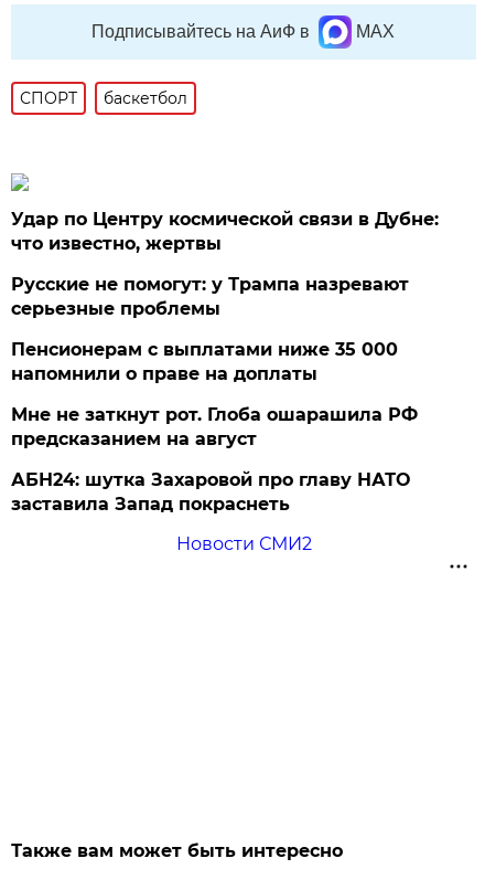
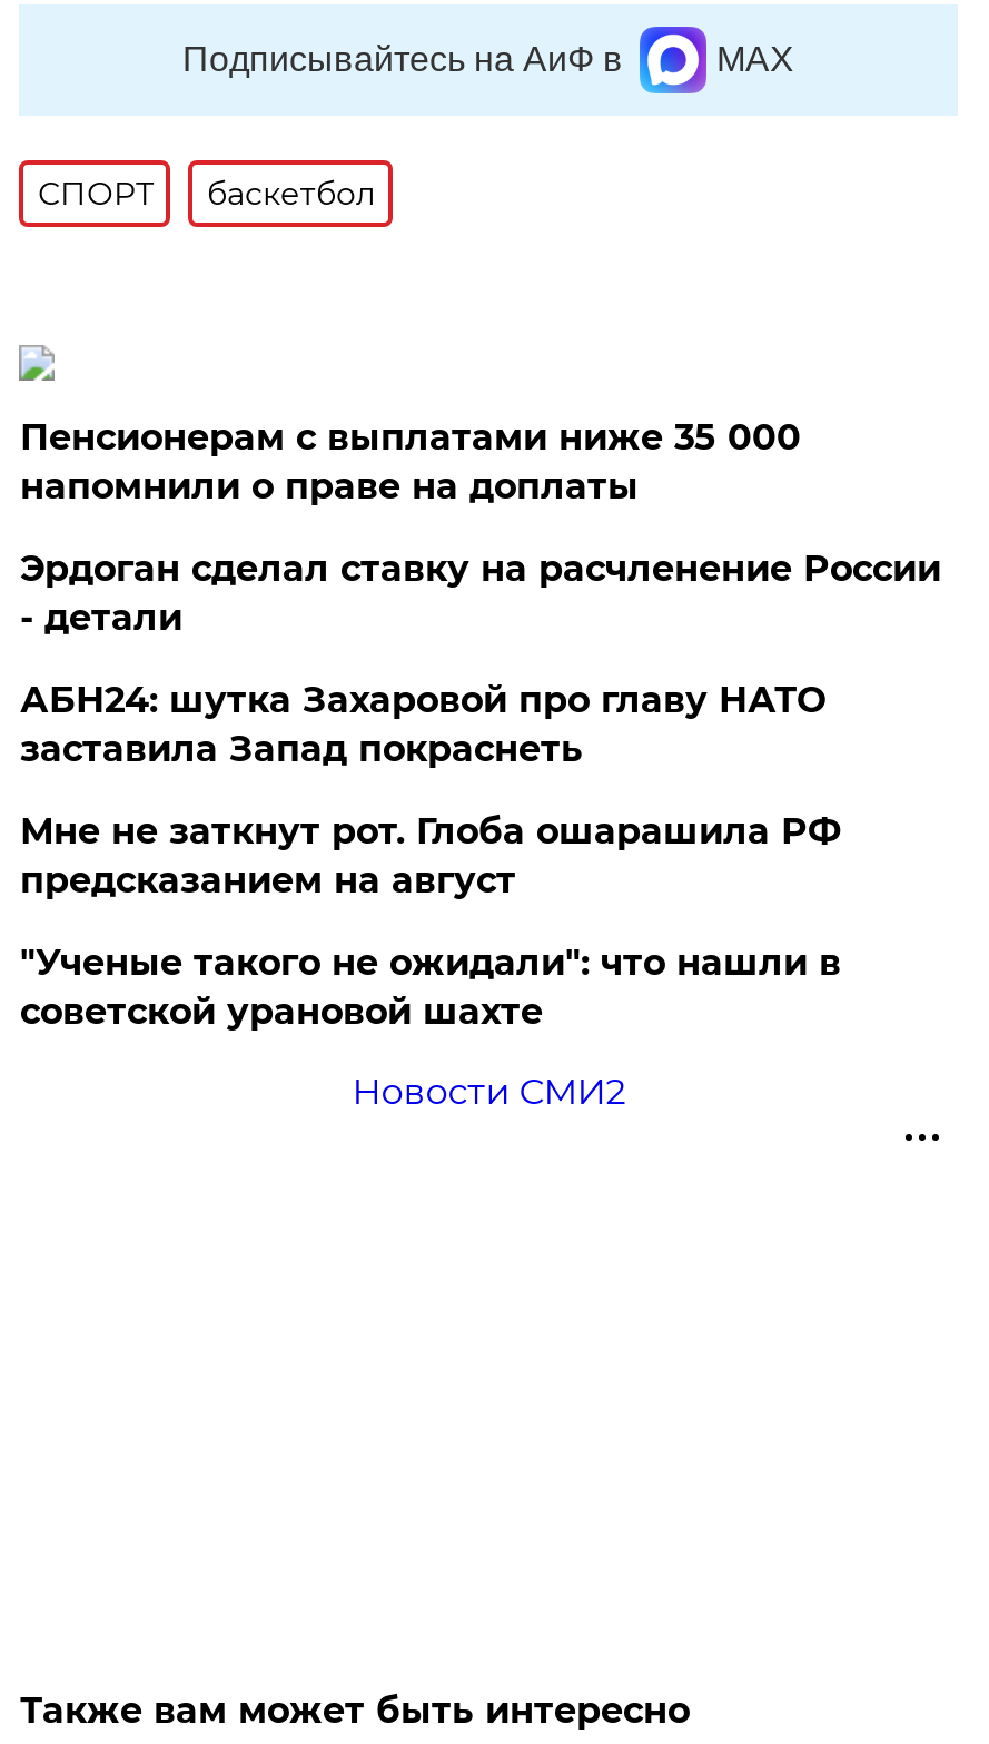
[11,209,439,319] Удар по Центру космической связи в Дубне: | что известно, жертвы | Русские не помогут: у Трампа назревают | серьезные проблемы -> none
moved [11,339,398,384] -> [20,417,801,508]: Пенсионерам с выплатами ниже 35 000 | напомнили о праве на доплаты
none -> [20,548,941,639] Эрдоган сделал ставку на расчленение России | - детали
none -> [20,942,841,1033] "Ученые такого не ожидали": что нашли в | советской урановой шахте
moved [11,470,410,515] -> [20,679,825,771]: АБН24: шутка Захаровой про главу НАТО | заставила Запад покраснеть

